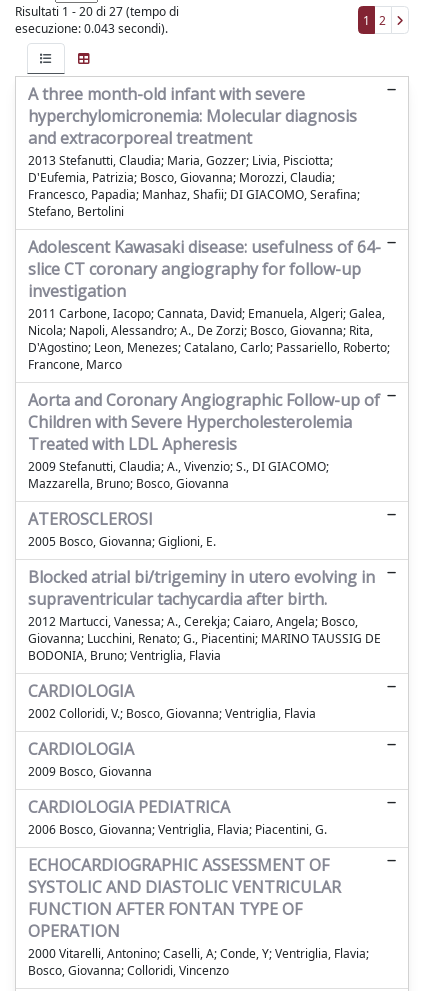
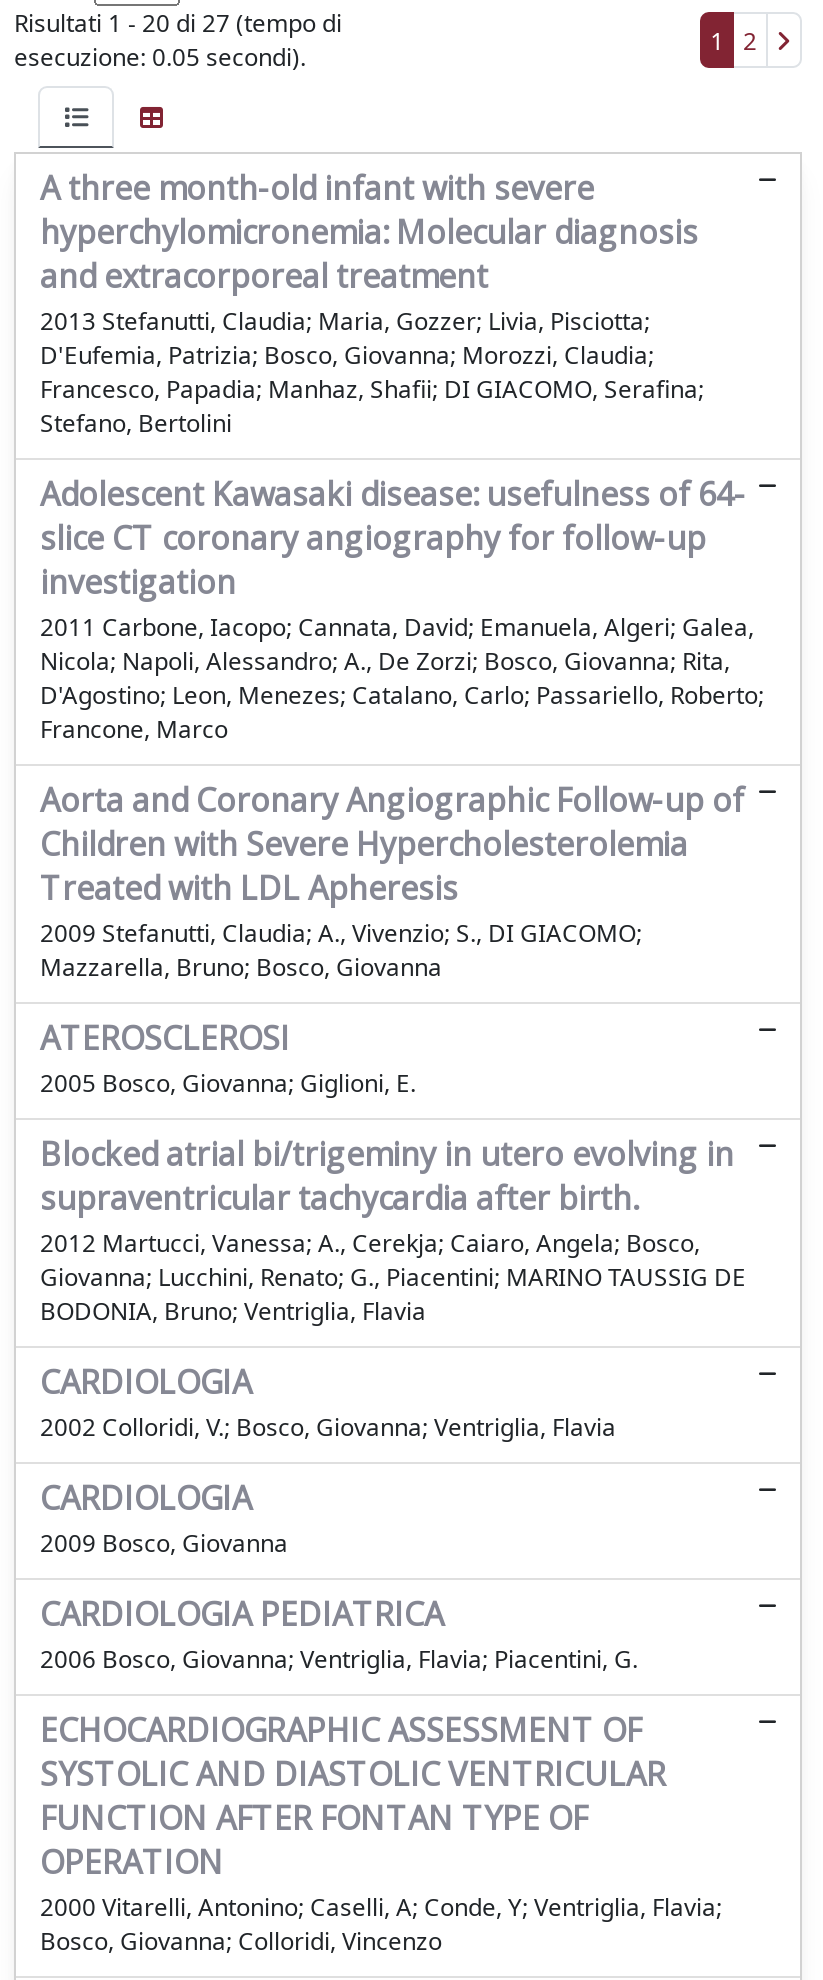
[15,20,168,37] esecuzione: 0.043 secondi). -> [14,40,306,74] esecuzione: 0.05 secondi).

